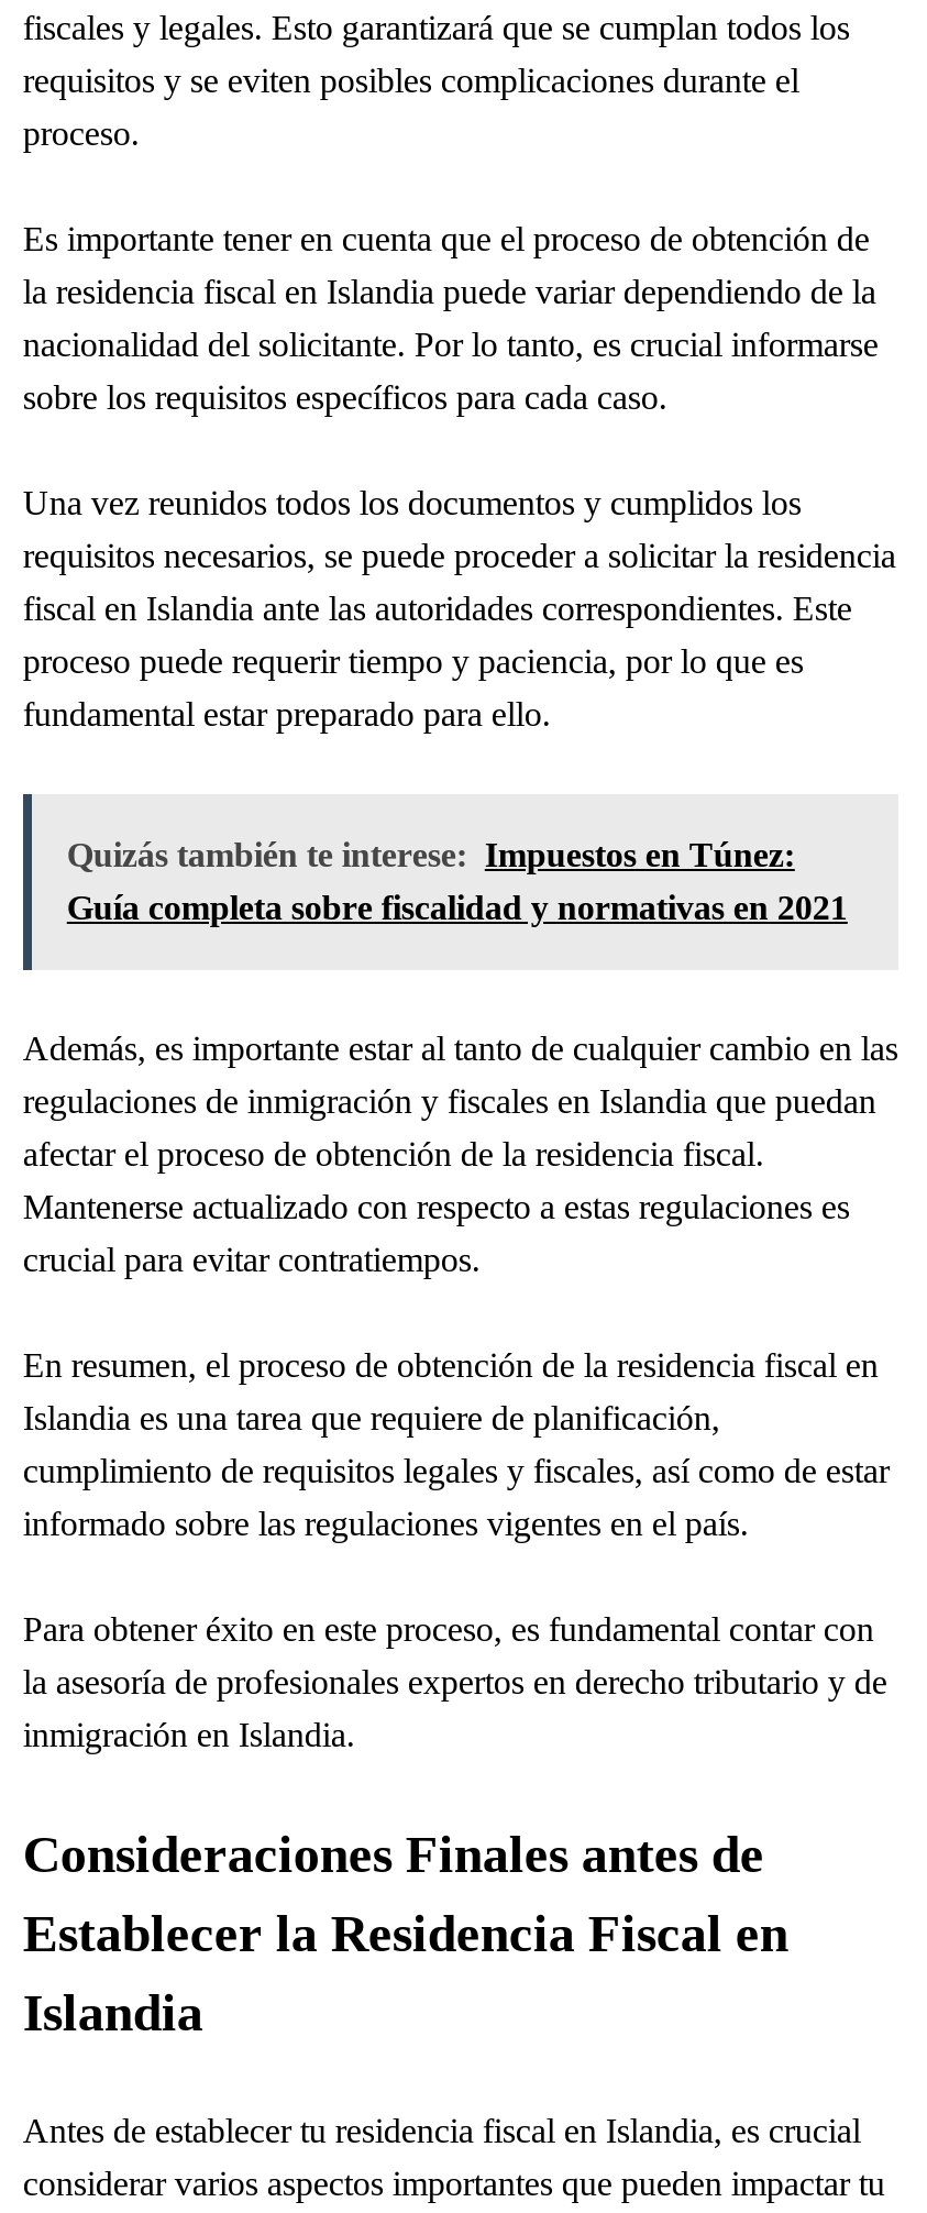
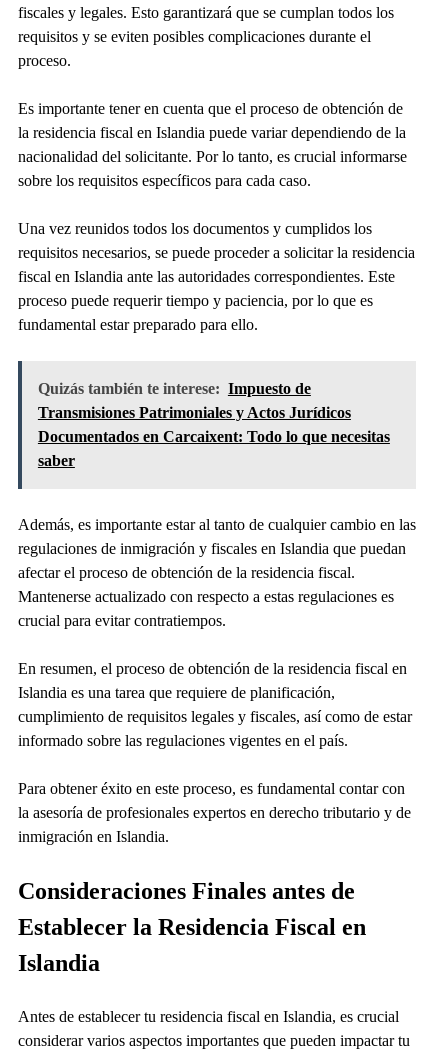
[67,837,848,927] Quizás también te interese: Impuestos en Túnez: | Guía completa sobre fiscalidad y normativas en 2021 -> [38,380,390,469] Quizás también te interese: Impuesto de | Transmisiones Patrimoniales y Actos Jurídicos | Documentados en Carcaixent: Todo lo que necesitas | saber

